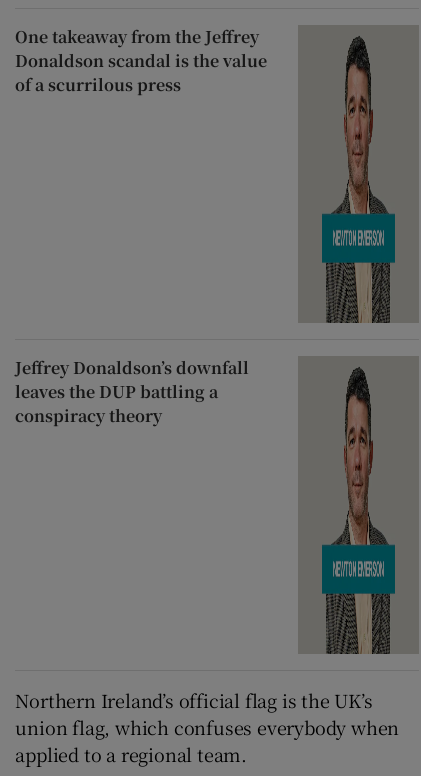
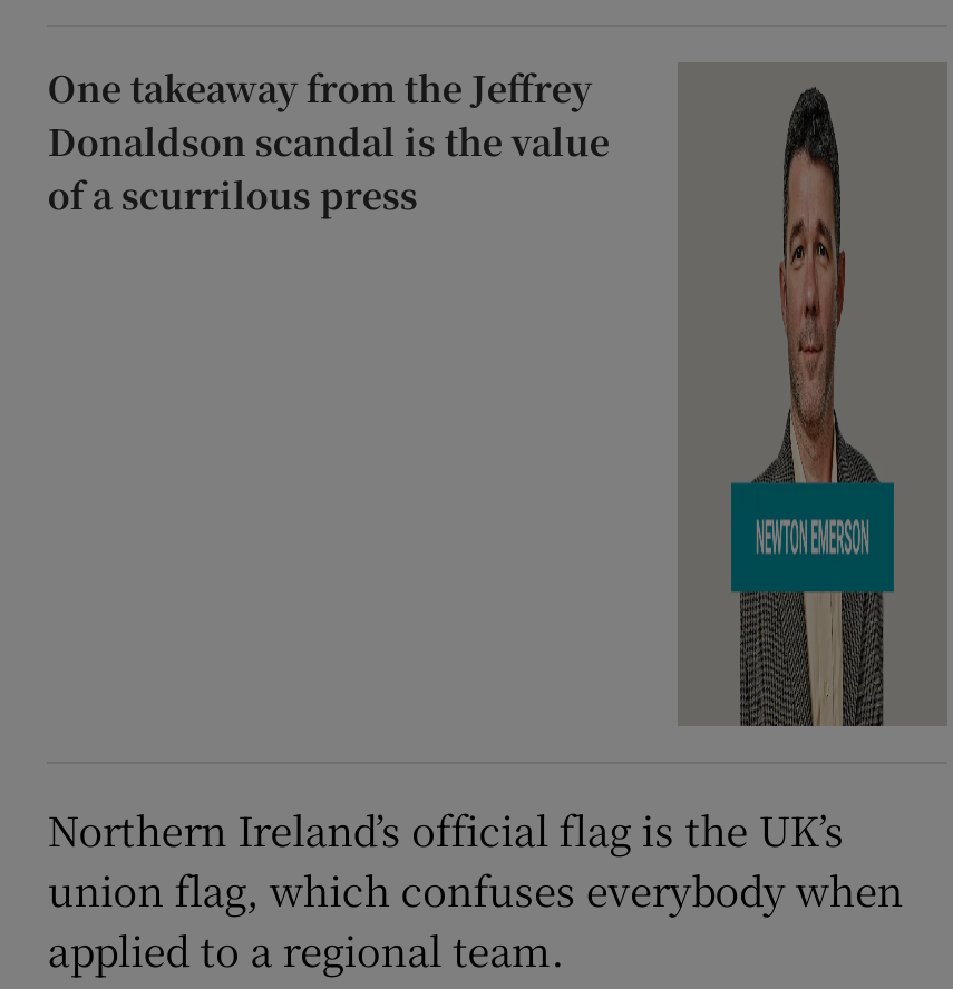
[15,356,249,427] Jeffrey Donaldson’s downfall | leaves the DUP battling a | conspiracy theory -> none

